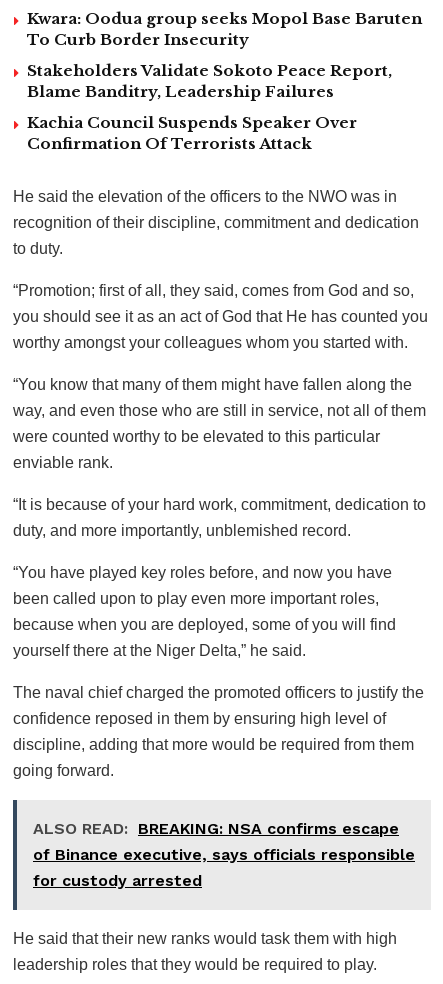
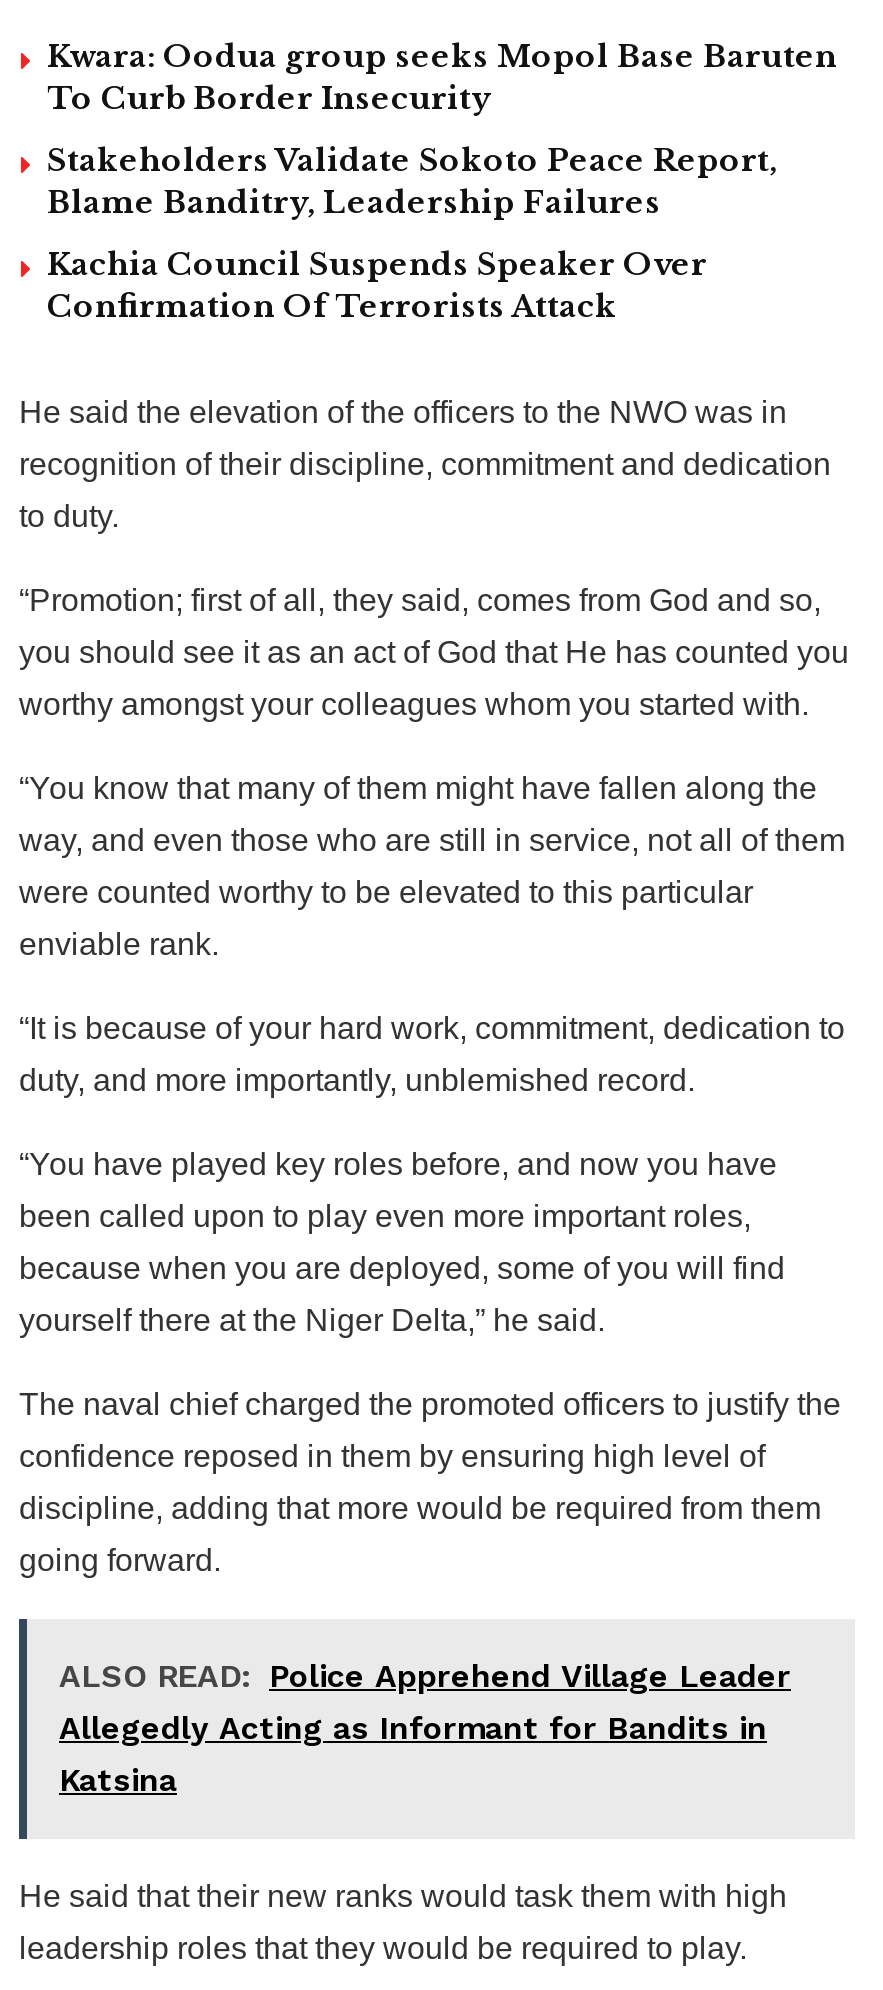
[33,819,415,890] ALSO READ: BREAKING: NSA confirms escape | of Binance executive, says officials responsible | for custody arrested -> [59,1657,791,1799] ALSO READ: Police Apprehend Village Leader | Allegedly Acting as Informant for Bandits in | Katsina

